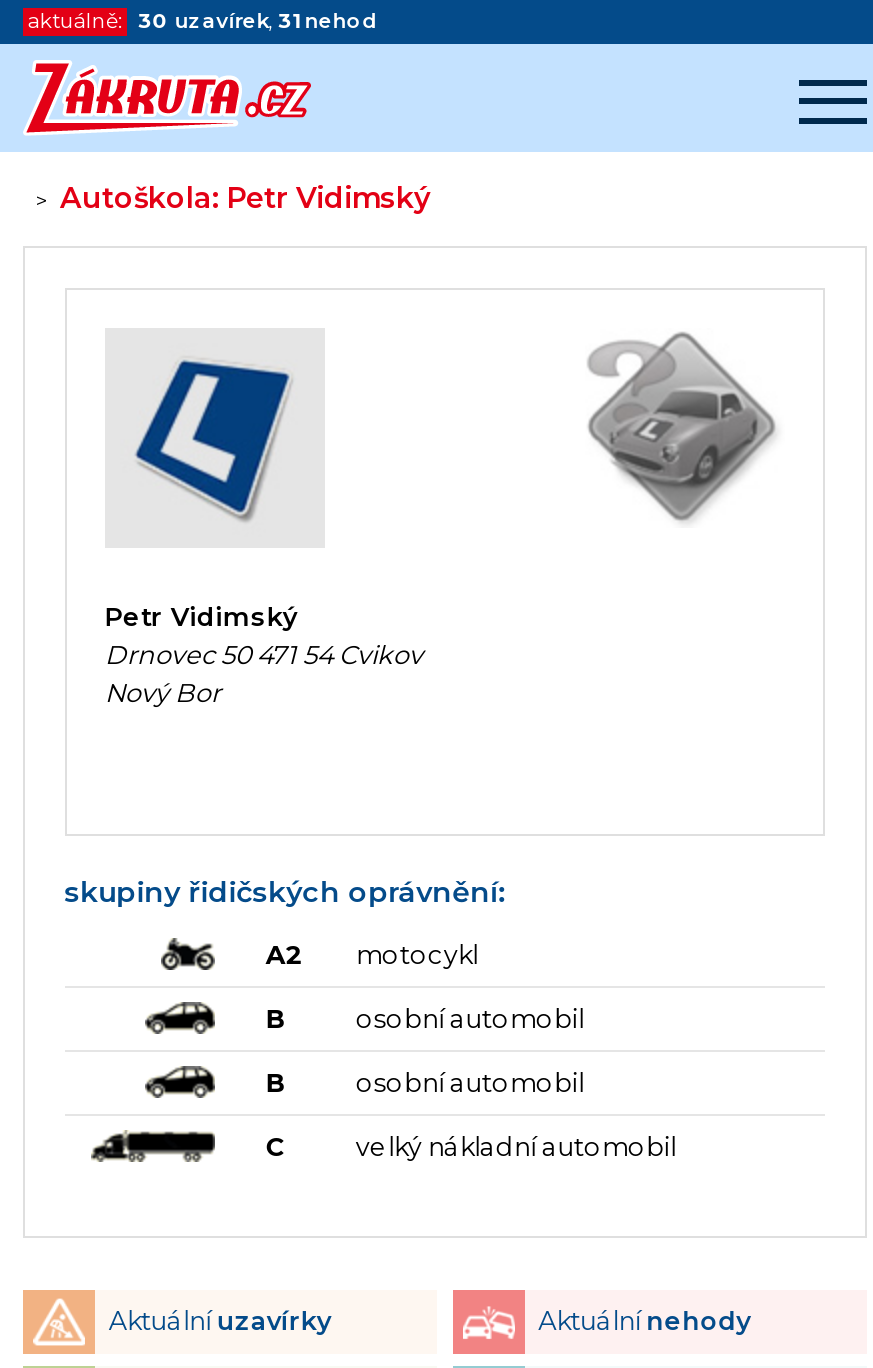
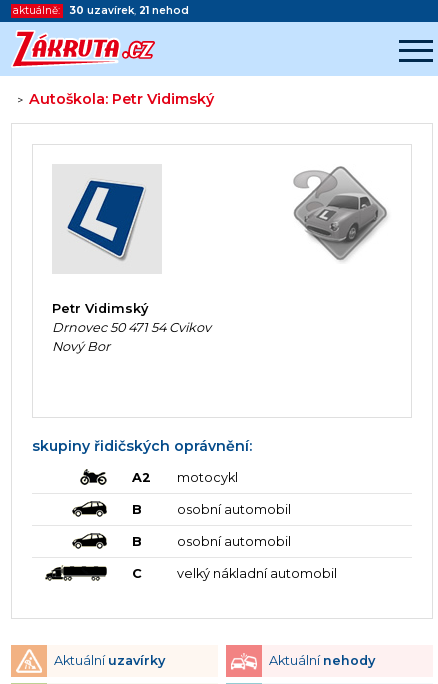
[138,8,378,34] 30 uzavírek, 31 nehod -> [69,4,189,17] 30 uzavírek, 21 nehod

